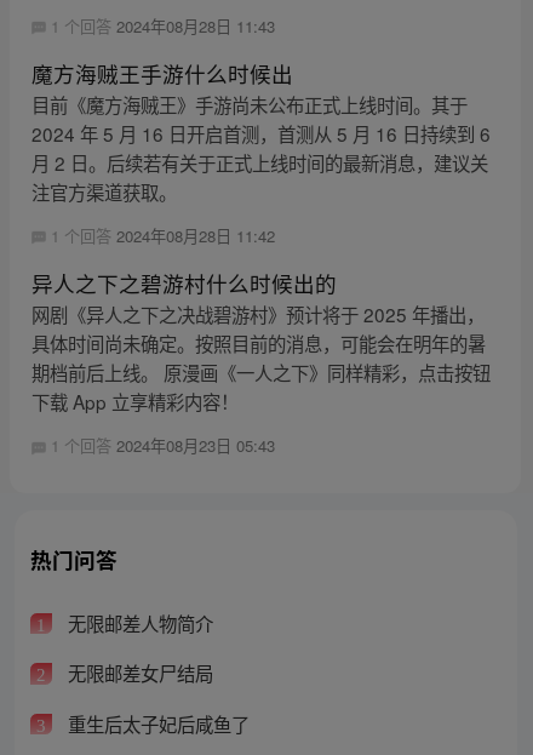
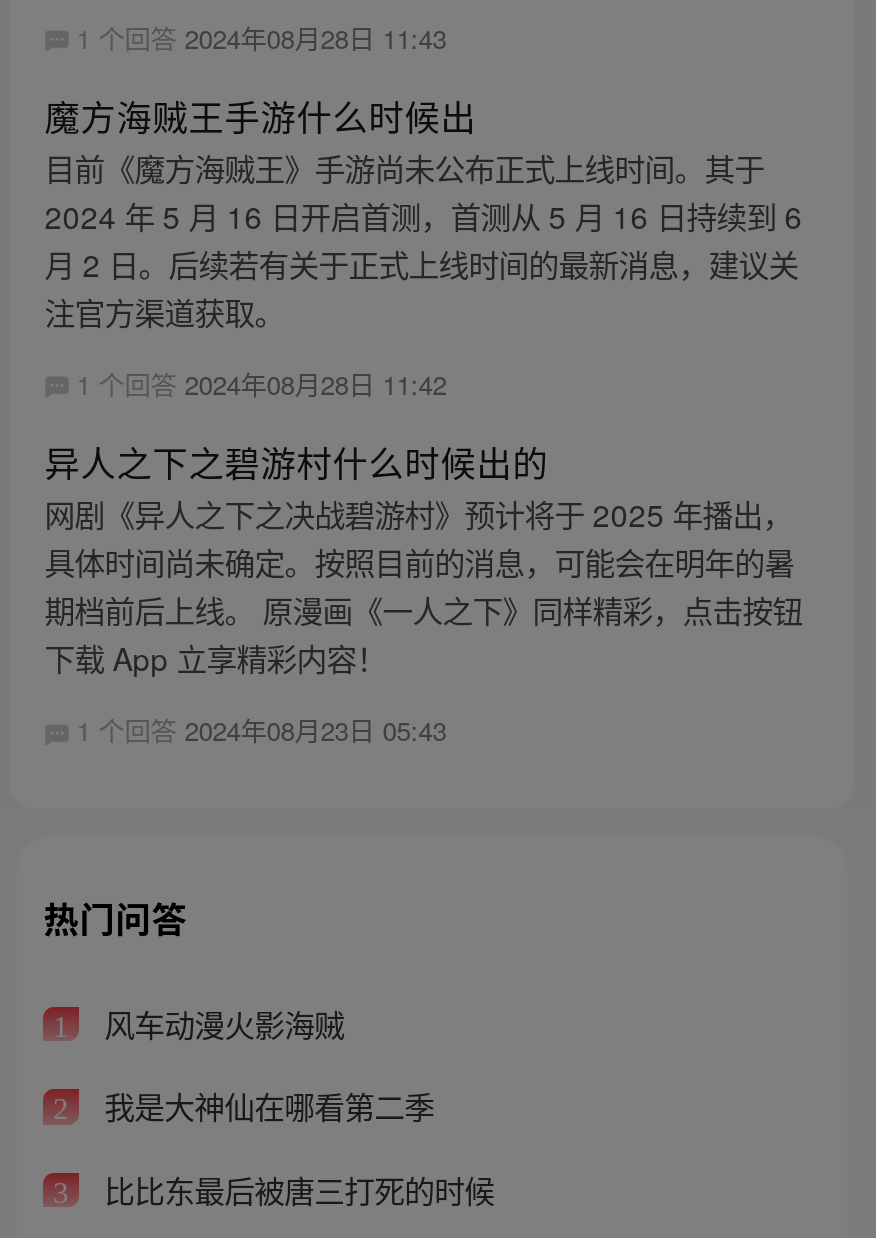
[63,609,213,636] 无限邮差人物简介 -> [96,1000,344,1044] 风车动漫火影海贼
[63,660,213,686] 无限邮差女尸结局 -> [96,1084,434,1128] 我是大神仙在哪看第二季
[63,710,249,737] 重生后太子妃后咸鱼了 -> [96,1167,494,1211] 比比东最后被唐三打死的时候

